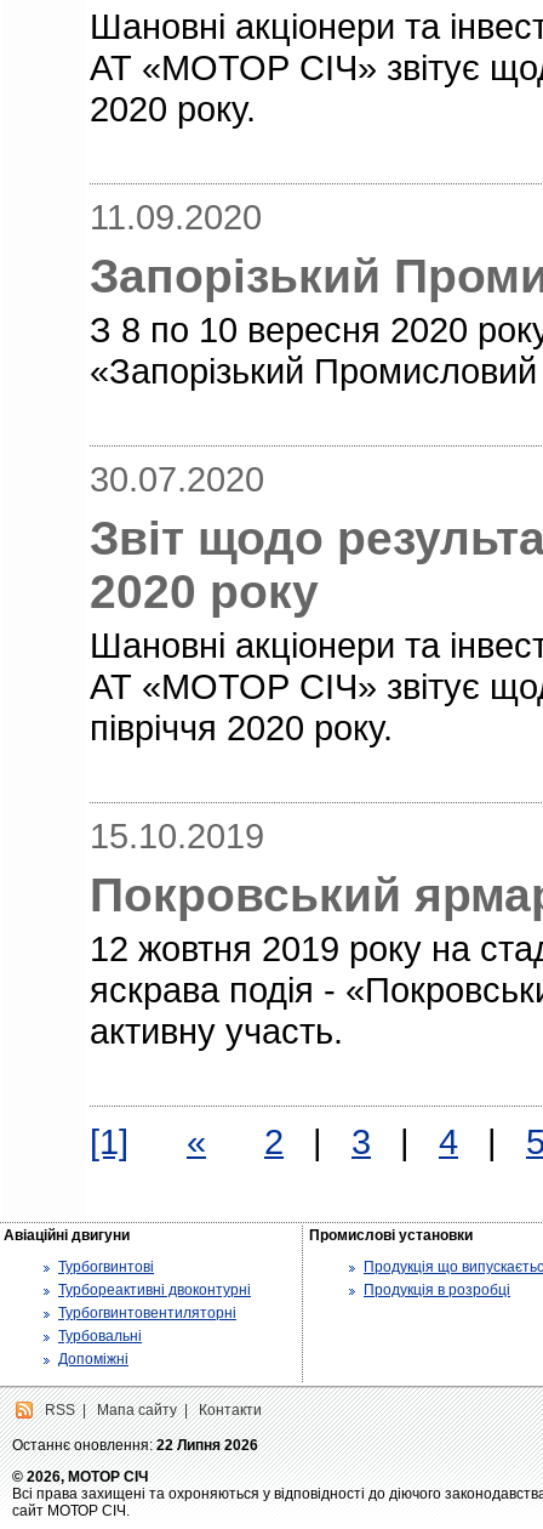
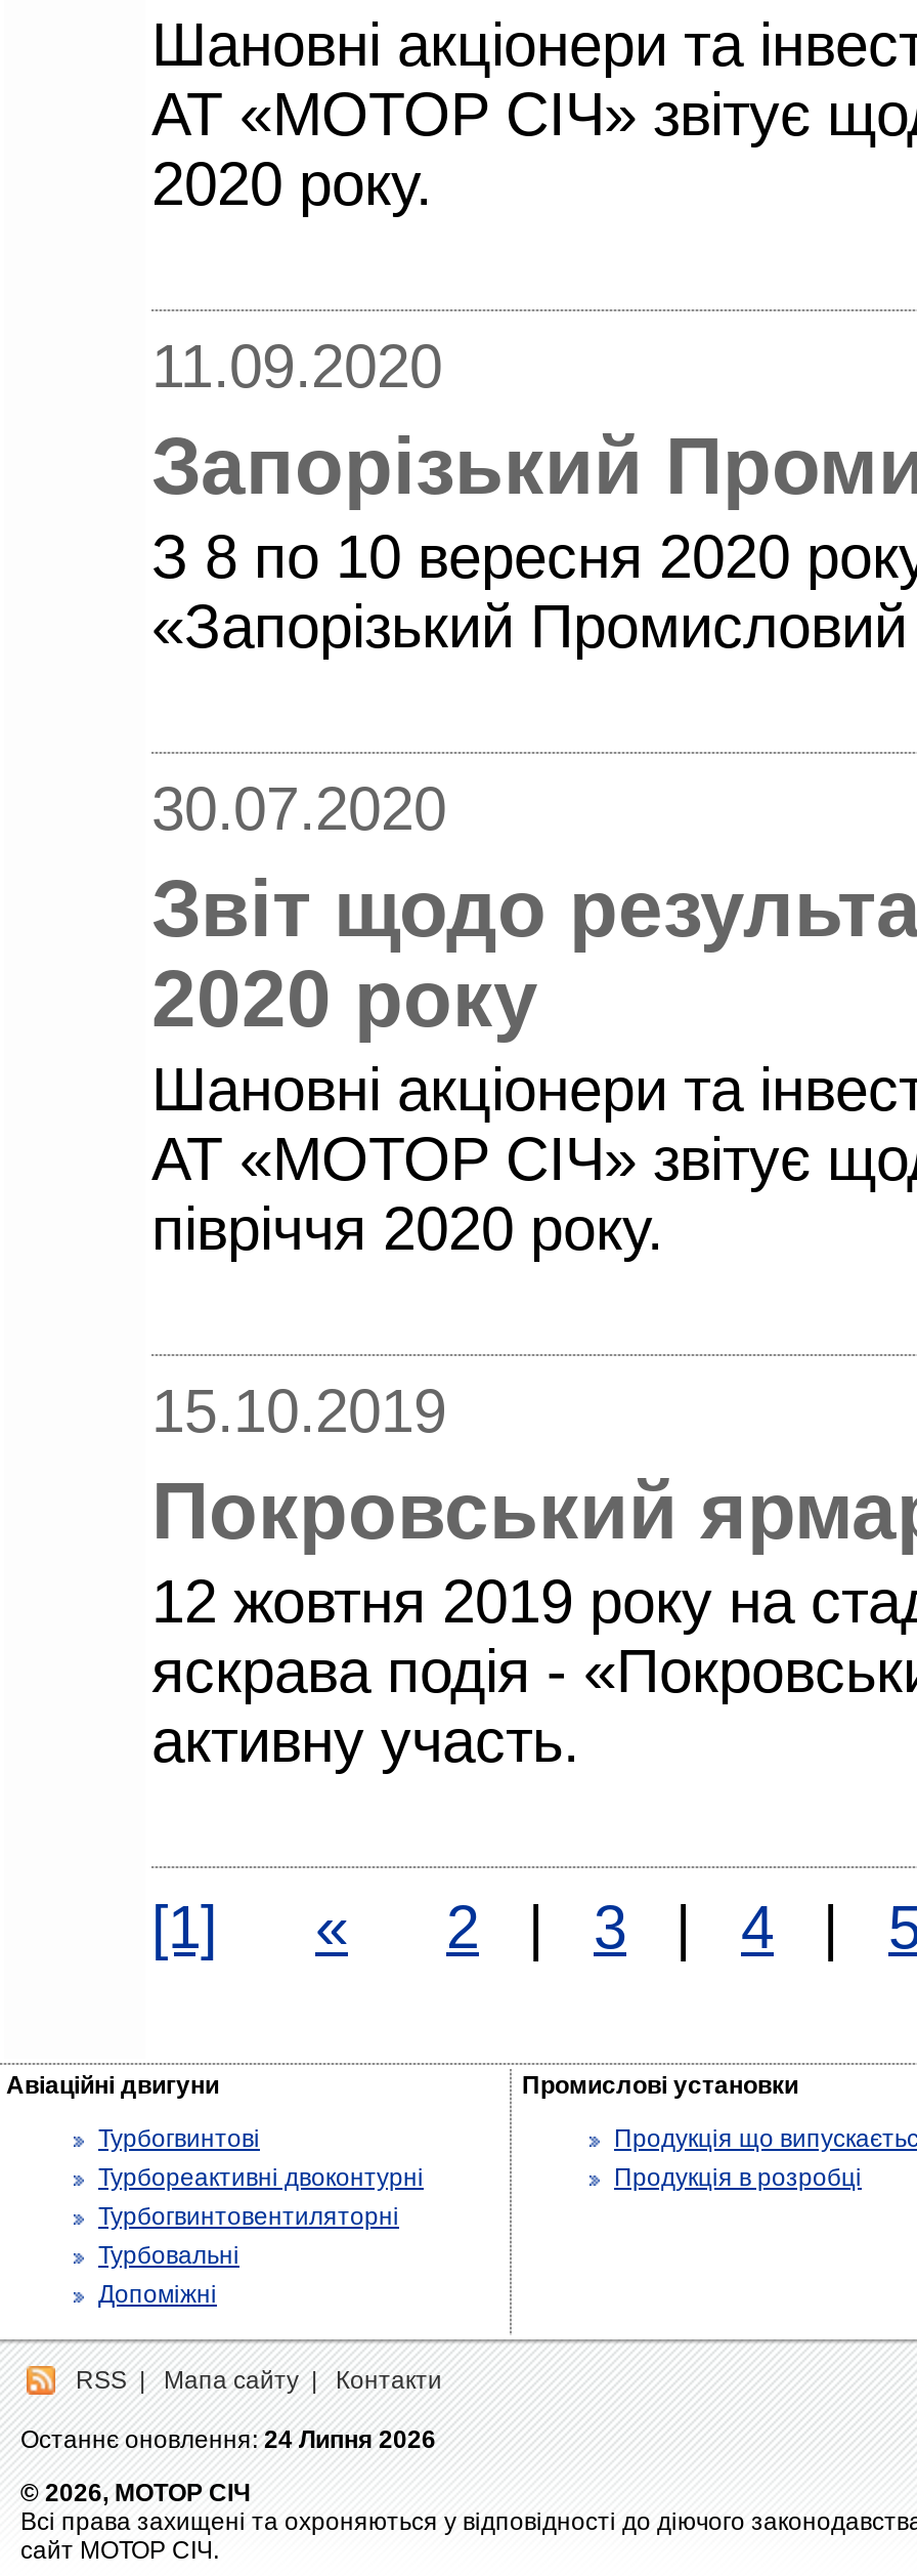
[12,1437,258,1454] Останнє оновлення: 22 Липня 2026 -> [20,2425,436,2454] Останнє оновлення: 24 Липня 2026

